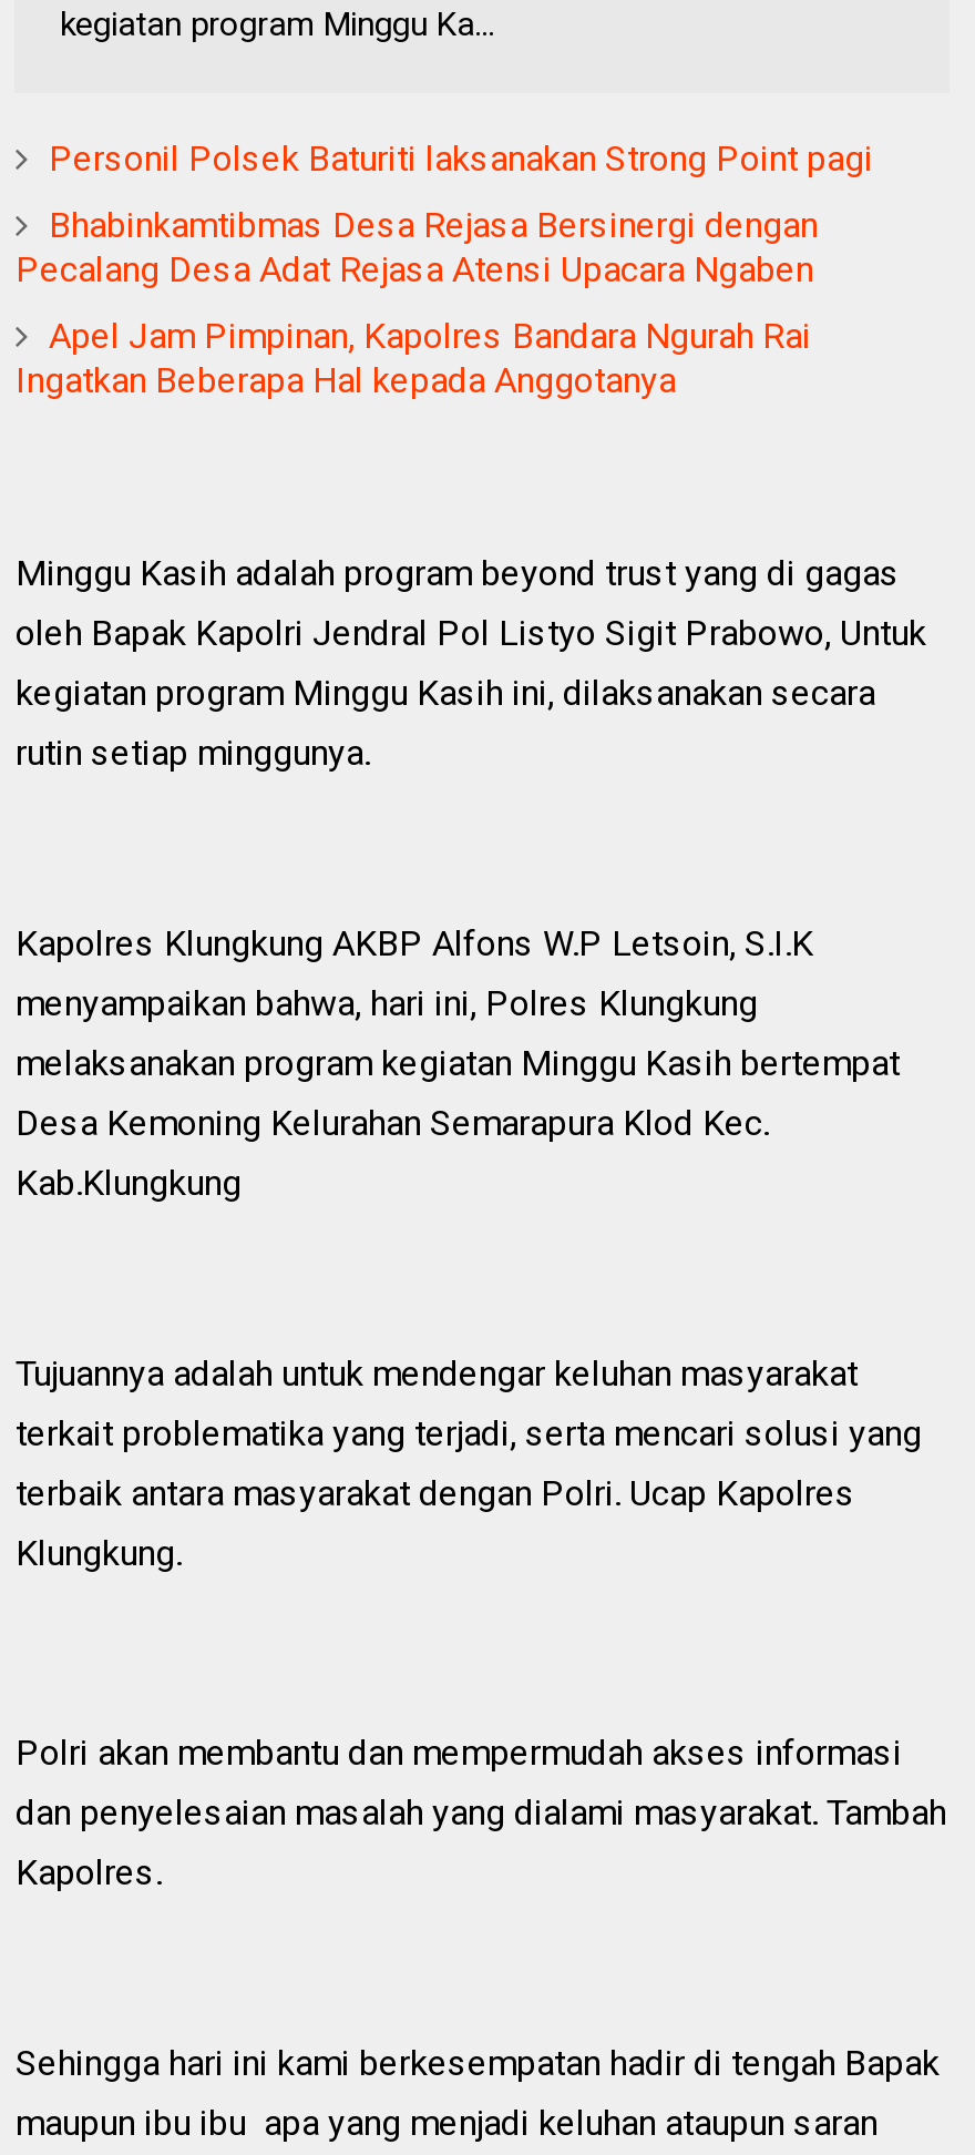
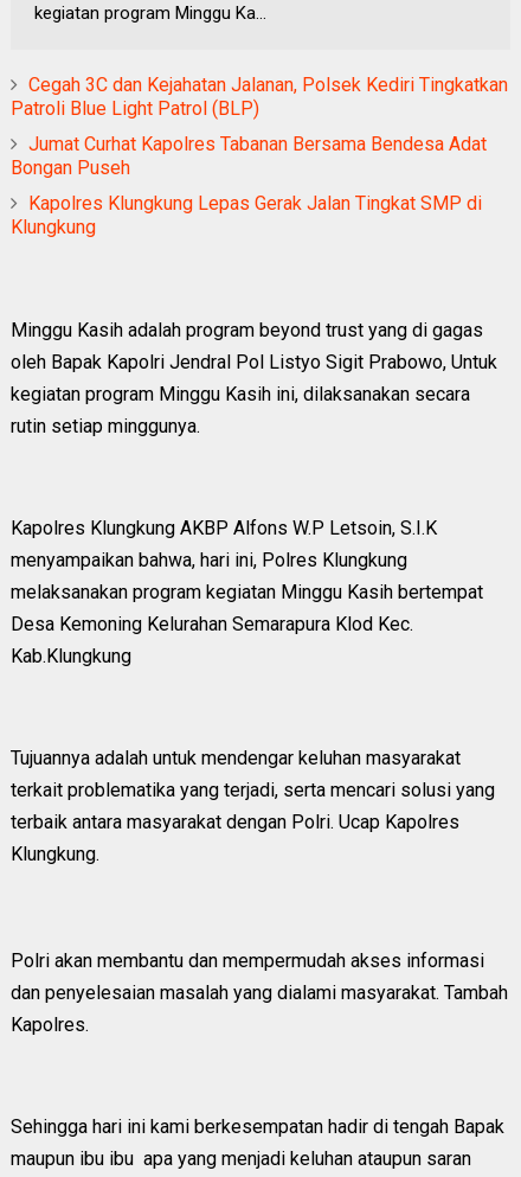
[49,137,873,180] Personil Polsek Baturiti laksanakan Strong Point pagi -> [11,73,508,120] Cegah 3C dan Kejahatan Jalanan, Polsek Kediri Tingkatkan | Patroli Blue Light Patrol (BLP)
[15,204,817,290] Bhabinkamtibmas Desa Rejasa Bersinergi dengan | Pecalang Desa Adat Rejasa Atensi Upacara Ngaben -> [11,133,487,179] Jumat Curhat Kapolres Tabanan Bersama Bendesa Adat | Bongan Puseh
[15,315,811,401] Apel Jam Pimpinan, Kapolres Bandara Ngurah Rai | Ingatkan Beberapa Hal kepada Anggotanya -> [11,192,482,238] Kapolres Klungkung Lepas Gerak Jalan Tingkat SMP di | Klungkung

